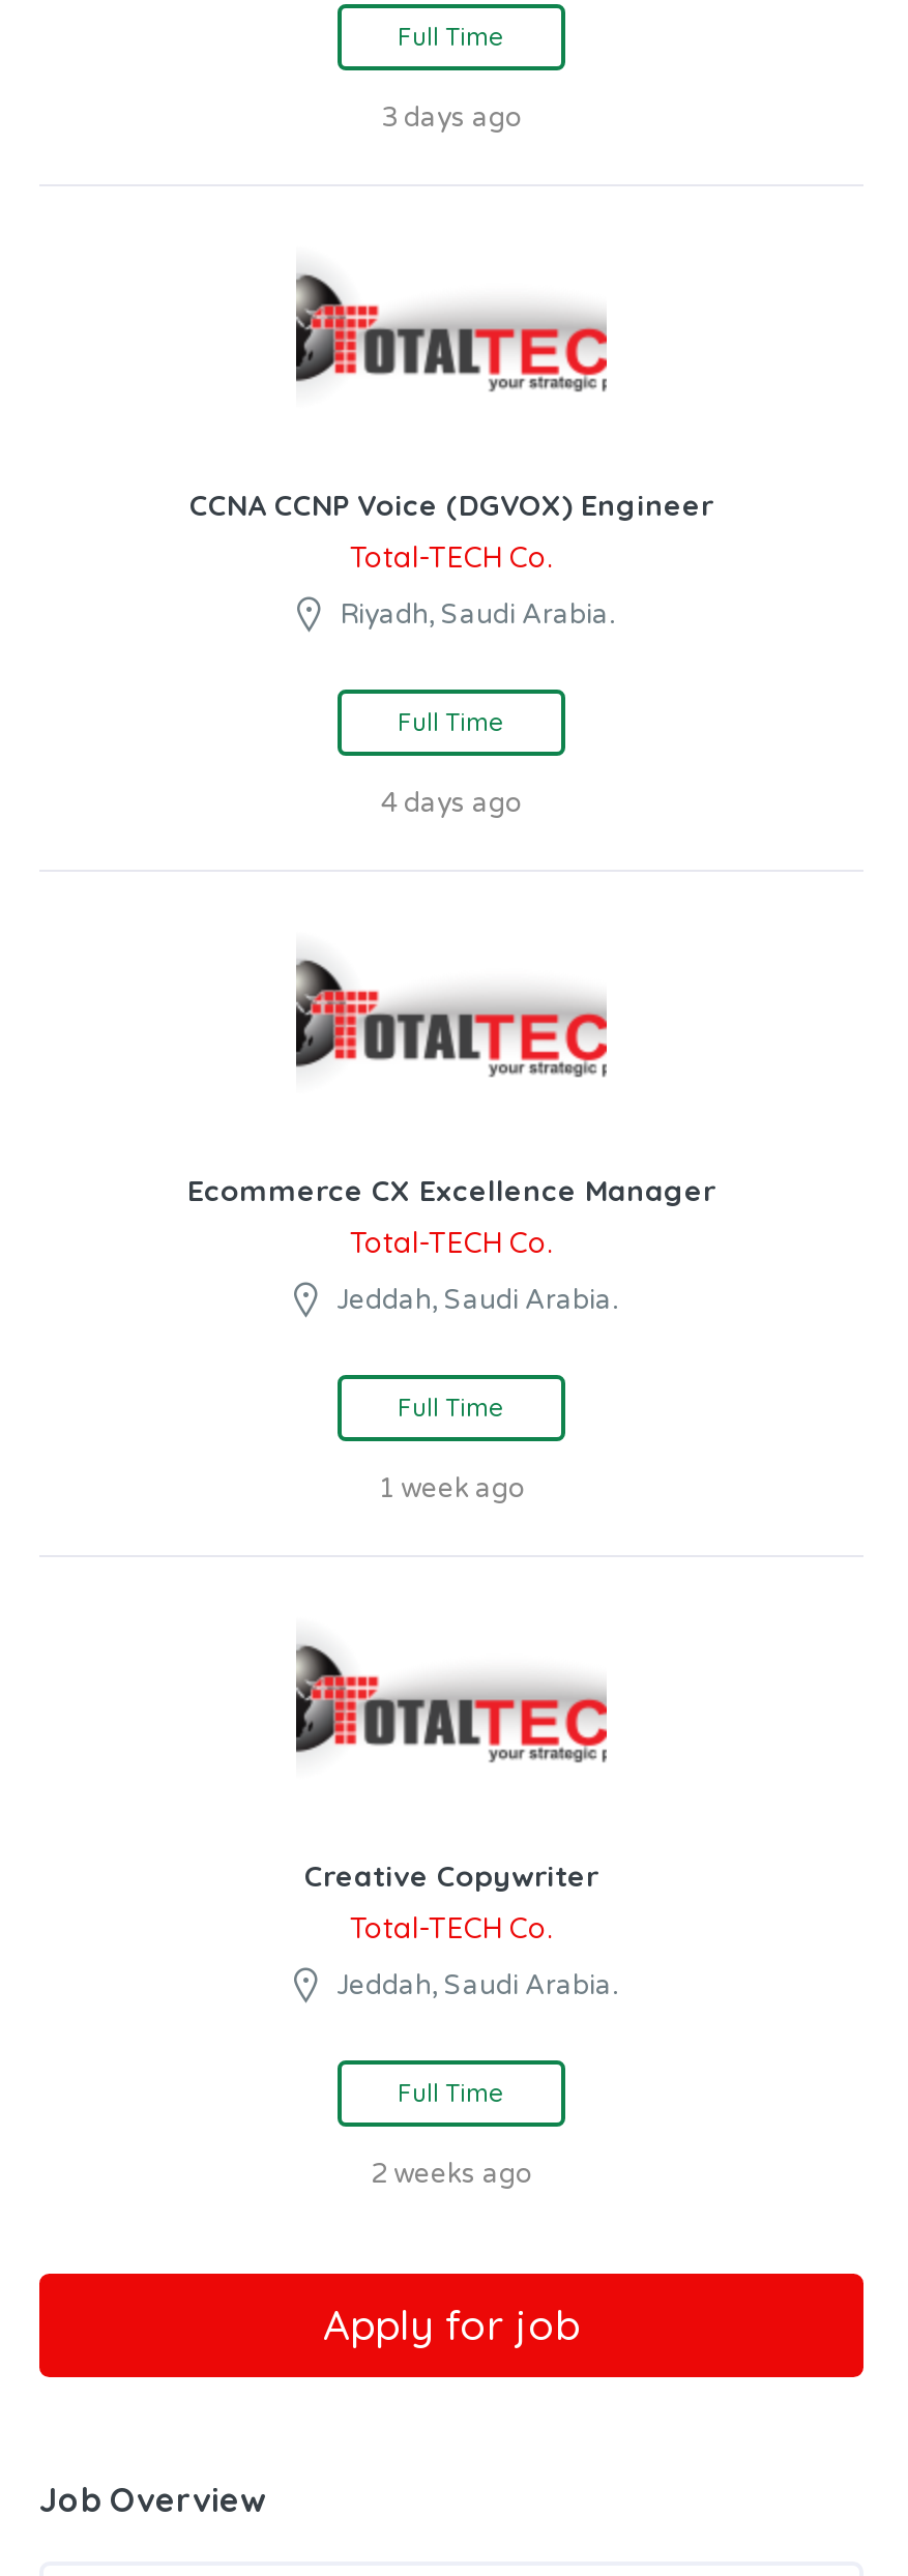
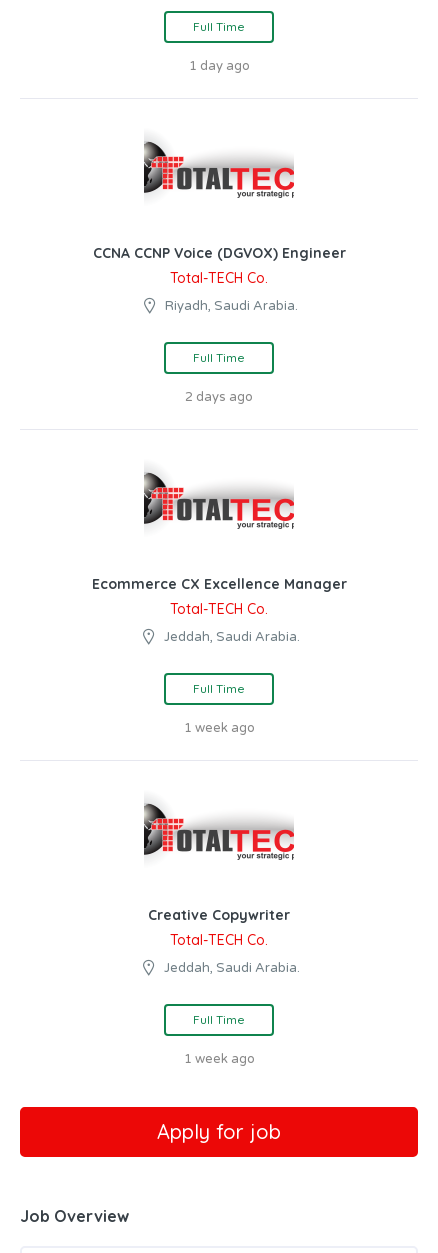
[381,102,522,135] 3 days ago -> [188,58,249,74] 1 day ago
[381,788,522,821] 4 days ago -> [185,389,253,405] 2 days ago
[371,2159,532,2192] 2 weeks ago -> [183,1051,254,1067] 1 week ago

